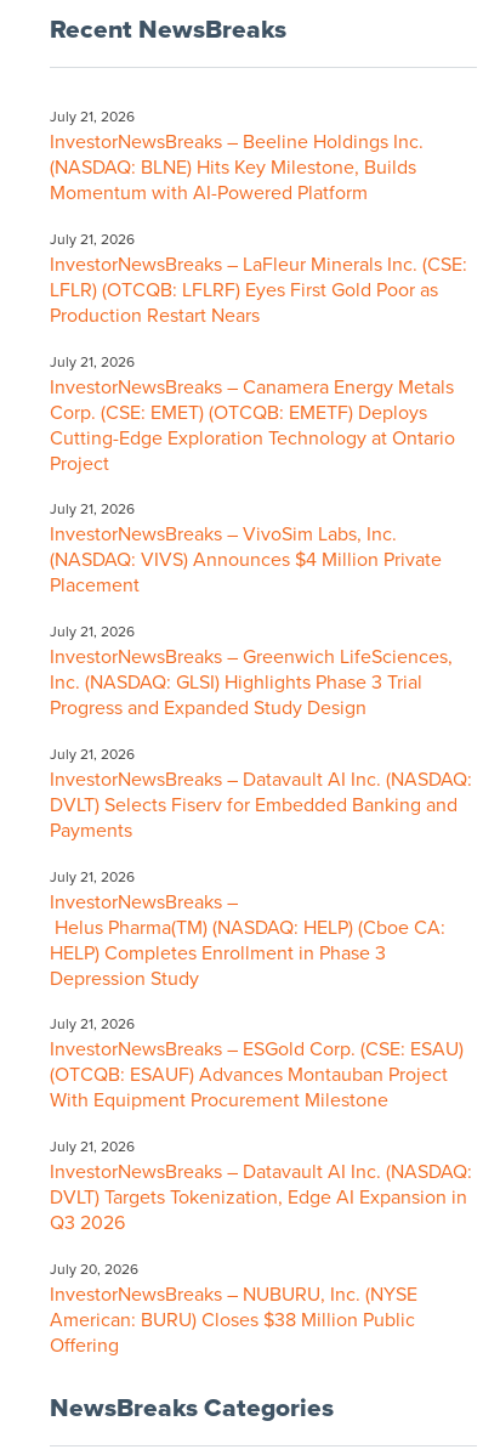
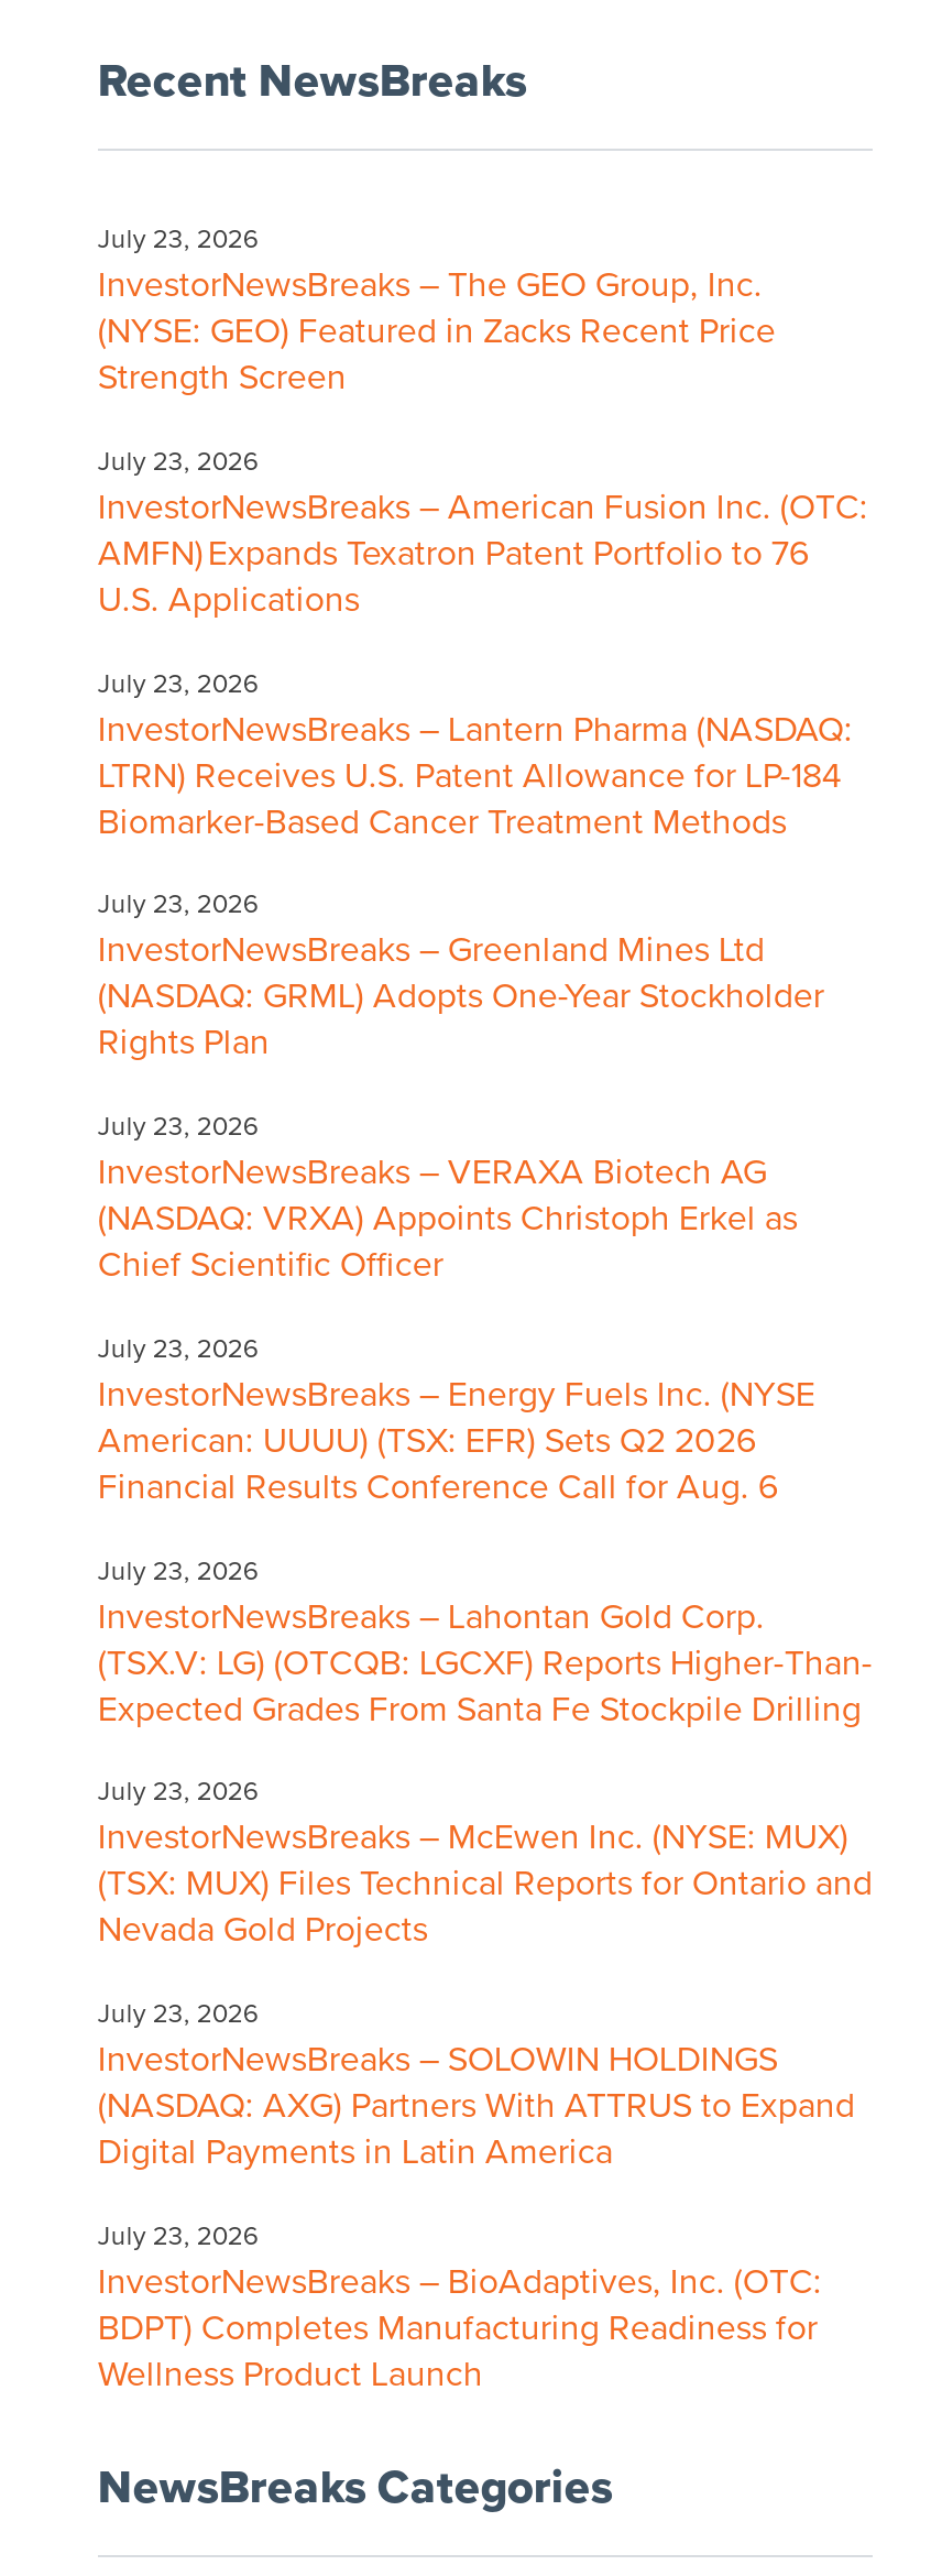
[50,108,423,205] July 21, 2026 | InvestorNewsBreaks – Beeline Holdings Inc. | (NASDAQ: BLNE) Hits Key Milestone, Builds | Momentum with AI-Powered Platform -> [98,223,776,399] July 23, 2026 | InvestorNewsBreaks – The GEO Group, Inc. | (NYSE: GEO) Featured in Zacks Recent Price | Strength Screen
[50,230,467,328] July 21, 2026 | InvestorNewsBreaks – LaFleur Minerals Inc. (CSE: | LFLR) (OTCQB: LFLRF) Eyes First Gold Poor as | Production Restart Nears -> [98,445,868,621] July 23, 2026 | InvestorNewsBreaks – American Fusion Inc. (OTC: | AMFN) Expands Texatron Patent Portfolio to 76 | U.S. Applications
[50,353,455,475] July 21, 2026 | InvestorNewsBreaks – Canamera Energy Metals | Corp. (CSE: EMET) (OTCQB: EMETF) Deploys | Cutting-Edge Exploration Technology at Ontario | Project -> [98,667,853,843] July 23, 2026 | InvestorNewsBreaks – Lantern Pharma (NASDAQ: | LTRN) Receives U.S. Patent Allowance for LP-184 | Biomarker-Based Cancer Treatment Methods
[50,501,442,598] July 21, 2026 | InvestorNewsBreaks – VivoSim Labs, Inc. | (NASDAQ: VIVS) Announces $4 Million Private | Placement -> [98,889,824,1065] July 23, 2026 | InvestorNewsBreaks – Greenland Mines Ltd | (NASDAQ: GRML) Adopts One-Year Stockholder | Rights Plan
[50,623,453,720] July 21, 2026 | InvestorNewsBreaks – Greenwich LifeSciences, | Inc. (NASDAQ: GLSI) Highlights Phase 3 Trial | Progress and Expanded Study Design -> [98,1111,798,1287] July 23, 2026 | InvestorNewsBreaks – VERAXA Biotech AG | (NASDAQ: VRXA) Appoints Christoph Erkel as | Chief Scientific Officer
[50,746,472,843] July 21, 2026 | InvestorNewsBreaks – Datavault AI Inc. (NASDAQ: | DVLT) Selects Fiserv for Embedded Banking and | Payments -> [98,1333,815,1509] July 23, 2026 | InvestorNewsBreaks – Energy Fuels Inc. (NYSE | American: UUUU) (TSX: EFR) Sets Q2 2026 | Financial Results Conference Call for Aug. 6
[50,868,445,991] July 21, 2026 | InvestorNewsBreaks – | Helus Pharma(TM) (NASDAQ: HELP) (Cboe CA: | HELP) Completes Enrollment in Phase 3 | Depression Study -> [98,1555,872,1731] July 23, 2026 | InvestorNewsBreaks – Lahontan Gold Corp. | (TSX.V: LG) (OTCQB: LGCXF) Reports Higher-Than- | Expected Grades From Santa Fe Stockpile Drilling
[50,1016,463,1113] July 21, 2026 | InvestorNewsBreaks – ESGold Corp. (CSE: ESAU) | (OTCQB: ESAUF) Advances Montauban Project | With Equipment Procurement Milestone -> [98,1777,872,1953] July 23, 2026 | InvestorNewsBreaks – McEwen Inc. (NYSE: MUX) | (TSX: MUX) Files Technical Reports for Ontario and | Nevada Gold Projects
[50,1138,472,1236] July 21, 2026 | InvestorNewsBreaks – Datavault AI Inc. (NASDAQ: | DVLT) Targets Tokenization, Edge AI Expansion in | Q3 2026 -> [98,1999,855,2175] July 23, 2026 | InvestorNewsBreaks – SOLOWIN HOLDINGS | (NASDAQ: AXG) Partners With ATTRUS to Expand | Digital Payments in Latin America
[50,1261,417,1358] July 20, 2026 | InvestorNewsBreaks – NUBURU, Inc. (NYSE | American: BURU) Closes $38 Million Public | Offering -> [98,2221,822,2397] July 23, 2026 | InvestorNewsBreaks – BioAdaptives, Inc. (OTC: | BDPT) Completes Manufacturing Readiness for | Wellness Product Launch

